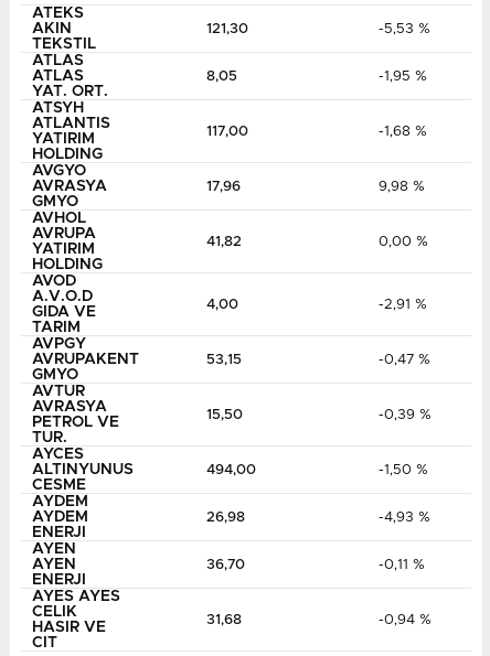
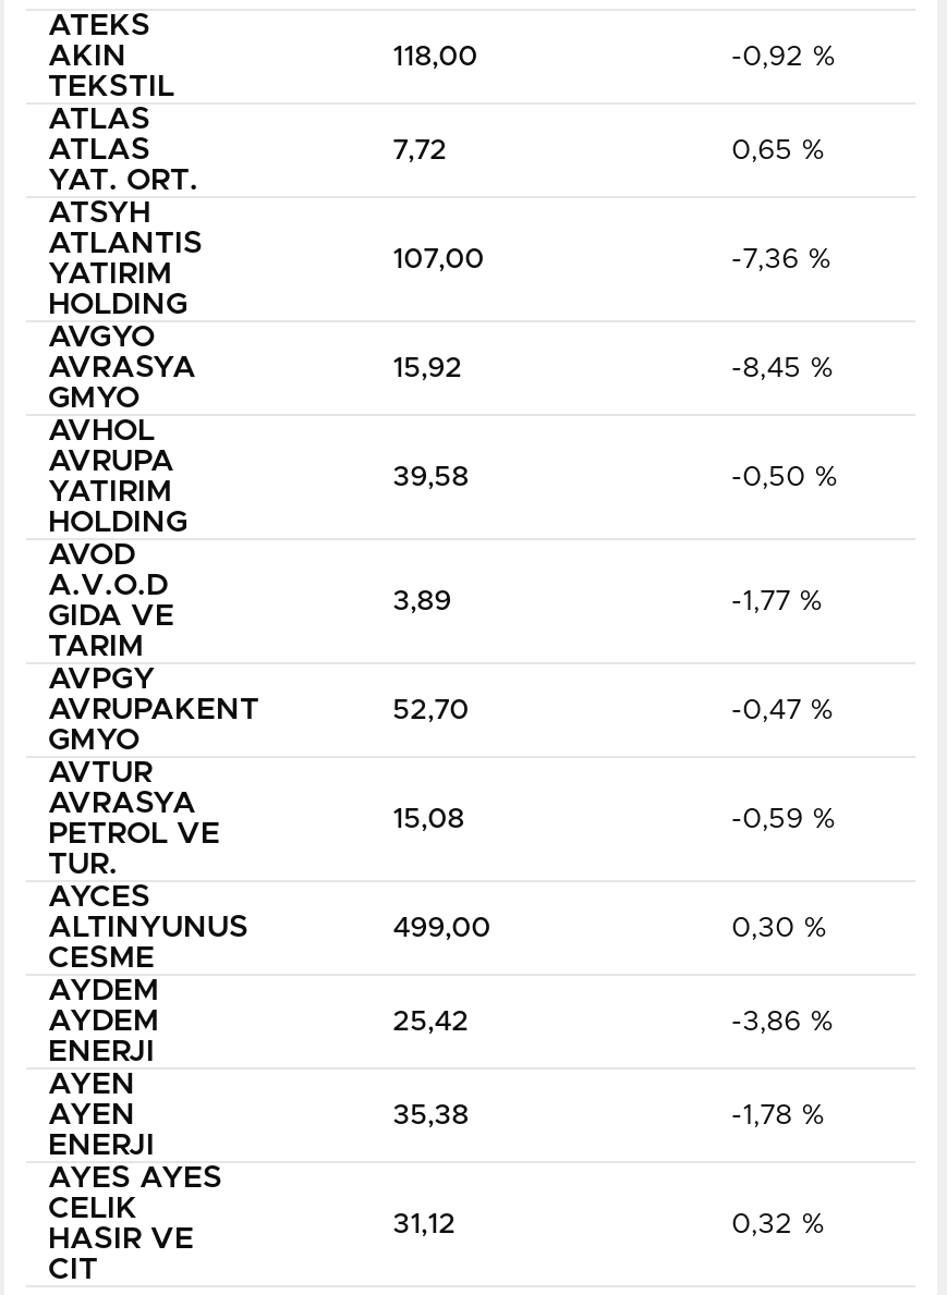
[206,21,248,36] 121,30 -> [393,42,478,71] 118,00
[378,21,430,36] -5,53 % -> [731,42,836,71] -0,92 %
[206,69,237,83] 8,05 -> [393,136,447,164] 7,72
[378,69,427,83] -1,95 % -> [731,136,825,164] 0,65 %
[206,124,248,138] 117,00 -> [393,245,484,273] 107,00
[378,124,427,138] -1,68 % -> [731,245,832,273] -7,36 %
[206,179,241,193] 17,96 -> [393,354,462,382] 15,92
[378,179,424,193] 9,98 % -> [731,354,834,382] -8,45 %
[206,234,242,249] 41,82 -> [393,463,469,491] 39,58
[378,234,428,249] 0,00 % -> [731,463,838,491] -0,50 %
[206,297,238,311] 4,00 -> [393,587,451,615] 3,89
[378,297,427,311] -2,91 % -> [731,587,823,615] -1,77 %
[206,352,242,367] 53,15 -> [393,696,469,724] 52,70
[206,407,243,422] 15,50 -> [393,805,464,833] 15,08
[378,407,431,422] -0,39 % -> [731,805,836,833] -0,59 %
[206,463,256,477] 494,00 -> [393,914,491,942] 499,00
[378,463,428,477] -1,50 % -> [731,914,827,942] 0,30 %
[206,510,245,524] 26,98 -> [393,1007,469,1036] 25,42
[378,510,430,524] -4,93 % -> [731,1007,834,1036] -3,86 %
[206,557,245,572] 36,70 -> [393,1101,469,1129] 35,38
[378,557,424,572] -0,11 % -> [731,1101,825,1129] -1,78 %
[206,612,242,627] 31,68 -> [393,1210,456,1238] 31,12
[378,612,431,627] -0,94 % -> [731,1210,825,1238] 0,32 %

